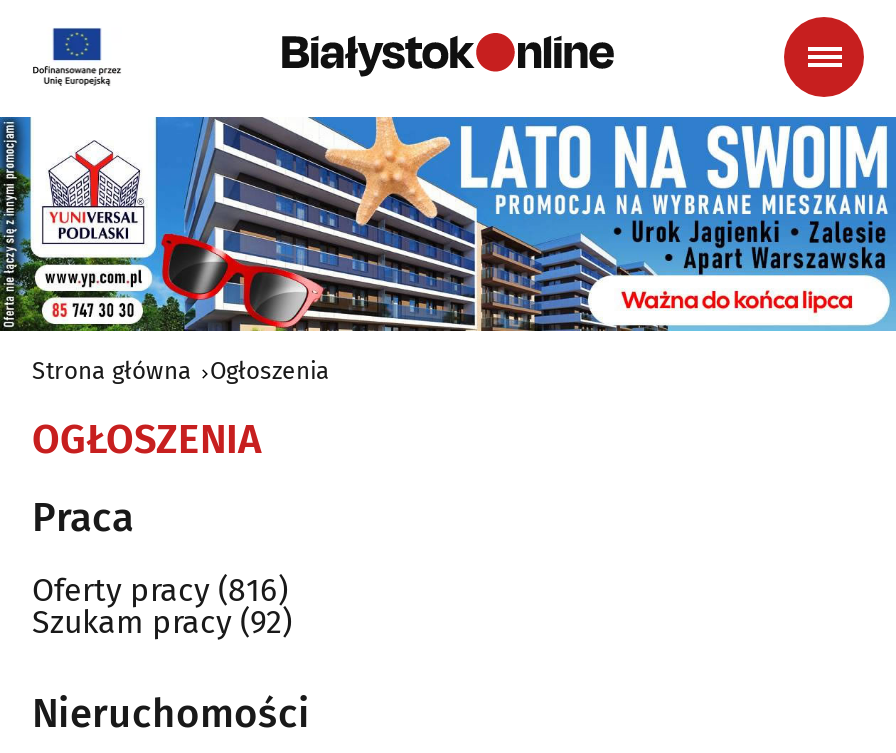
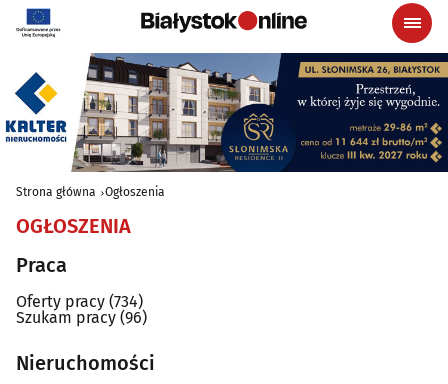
[6,115,890,333] [image] -> [3,52,445,173] [image]
[32,570,288,608] Oferty pracy (816) -> [16,292,143,311] Oferty pracy (734)
[32,602,292,640] Szukam pracy(92) -> [16,308,147,327] Szukam pracy(96)

